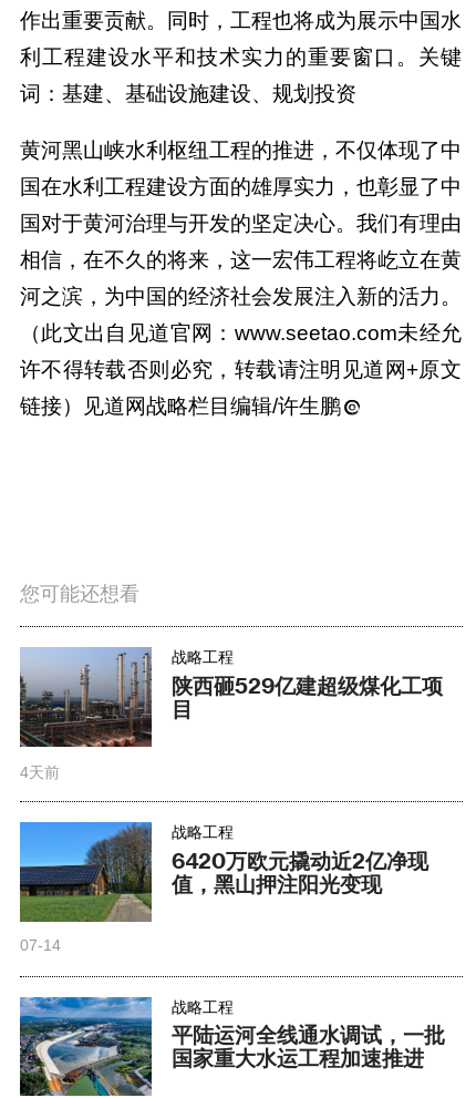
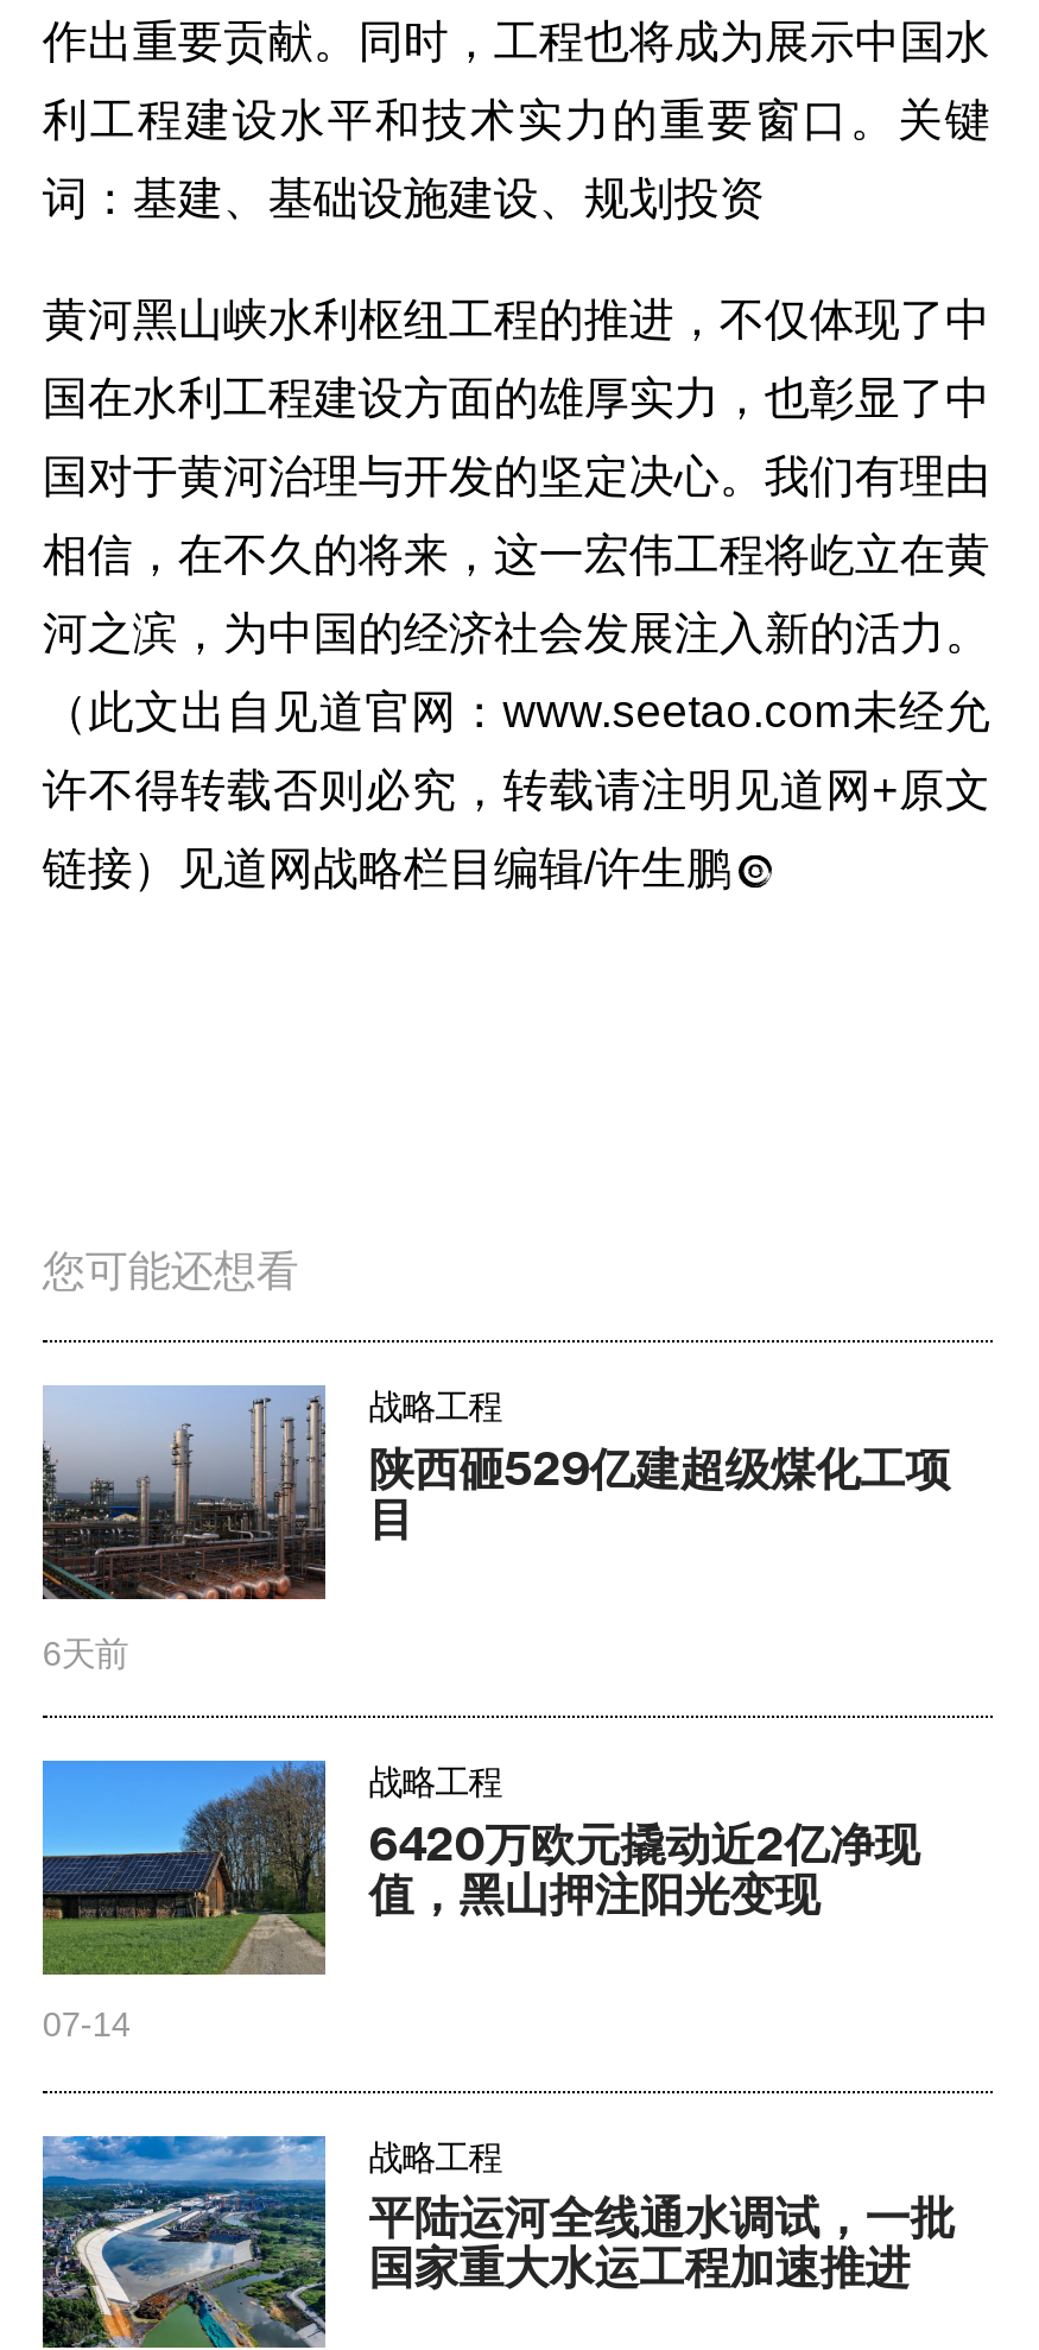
[20,763,60,781] 4天前 -> [43,1634,128,1672] 6天前

